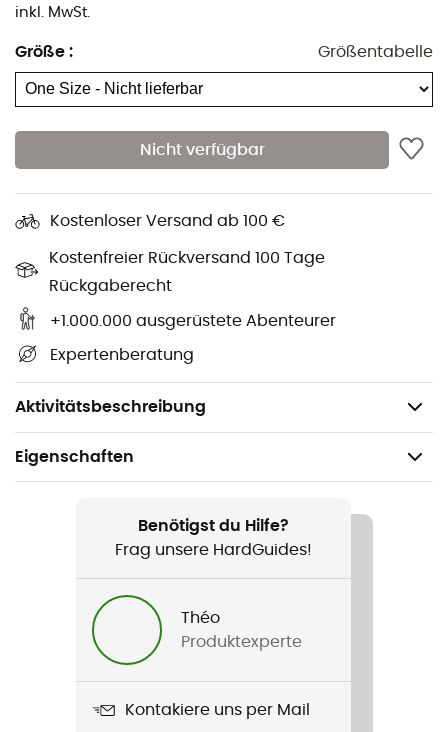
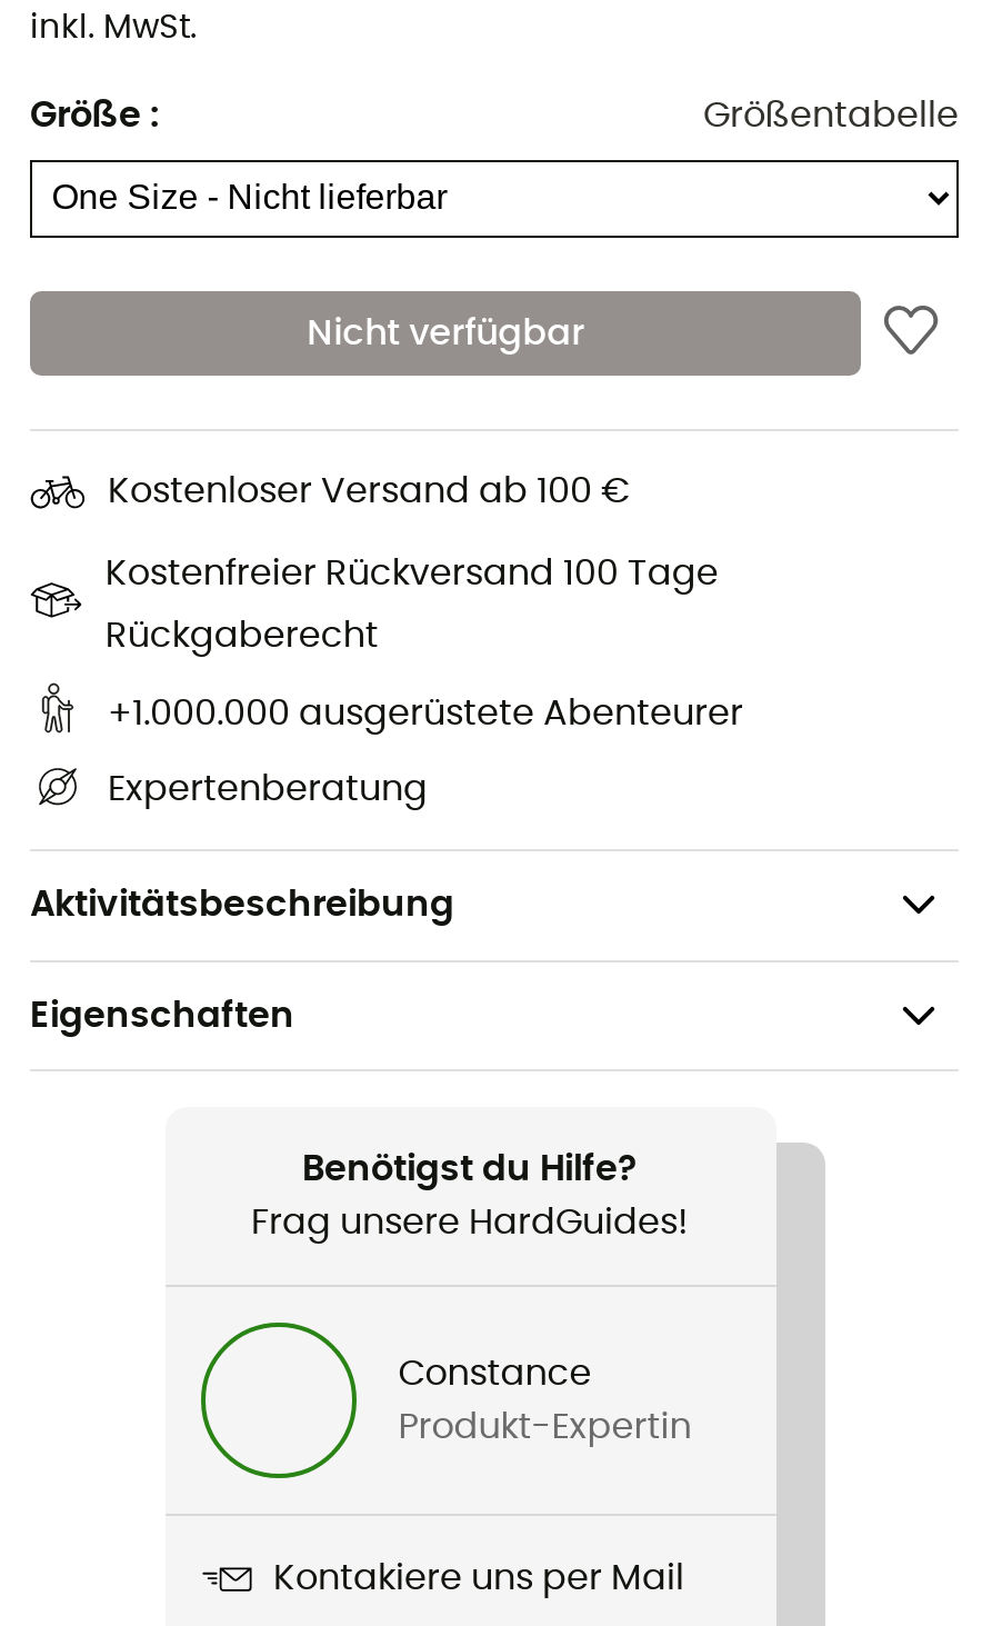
[181,610,220,626] Théo -> [398,1355,591,1391] Constance
[181,634,302,650] Produktexperte -> [398,1409,691,1444] Produkt-Expertin

